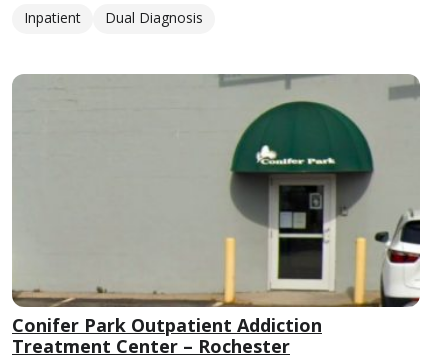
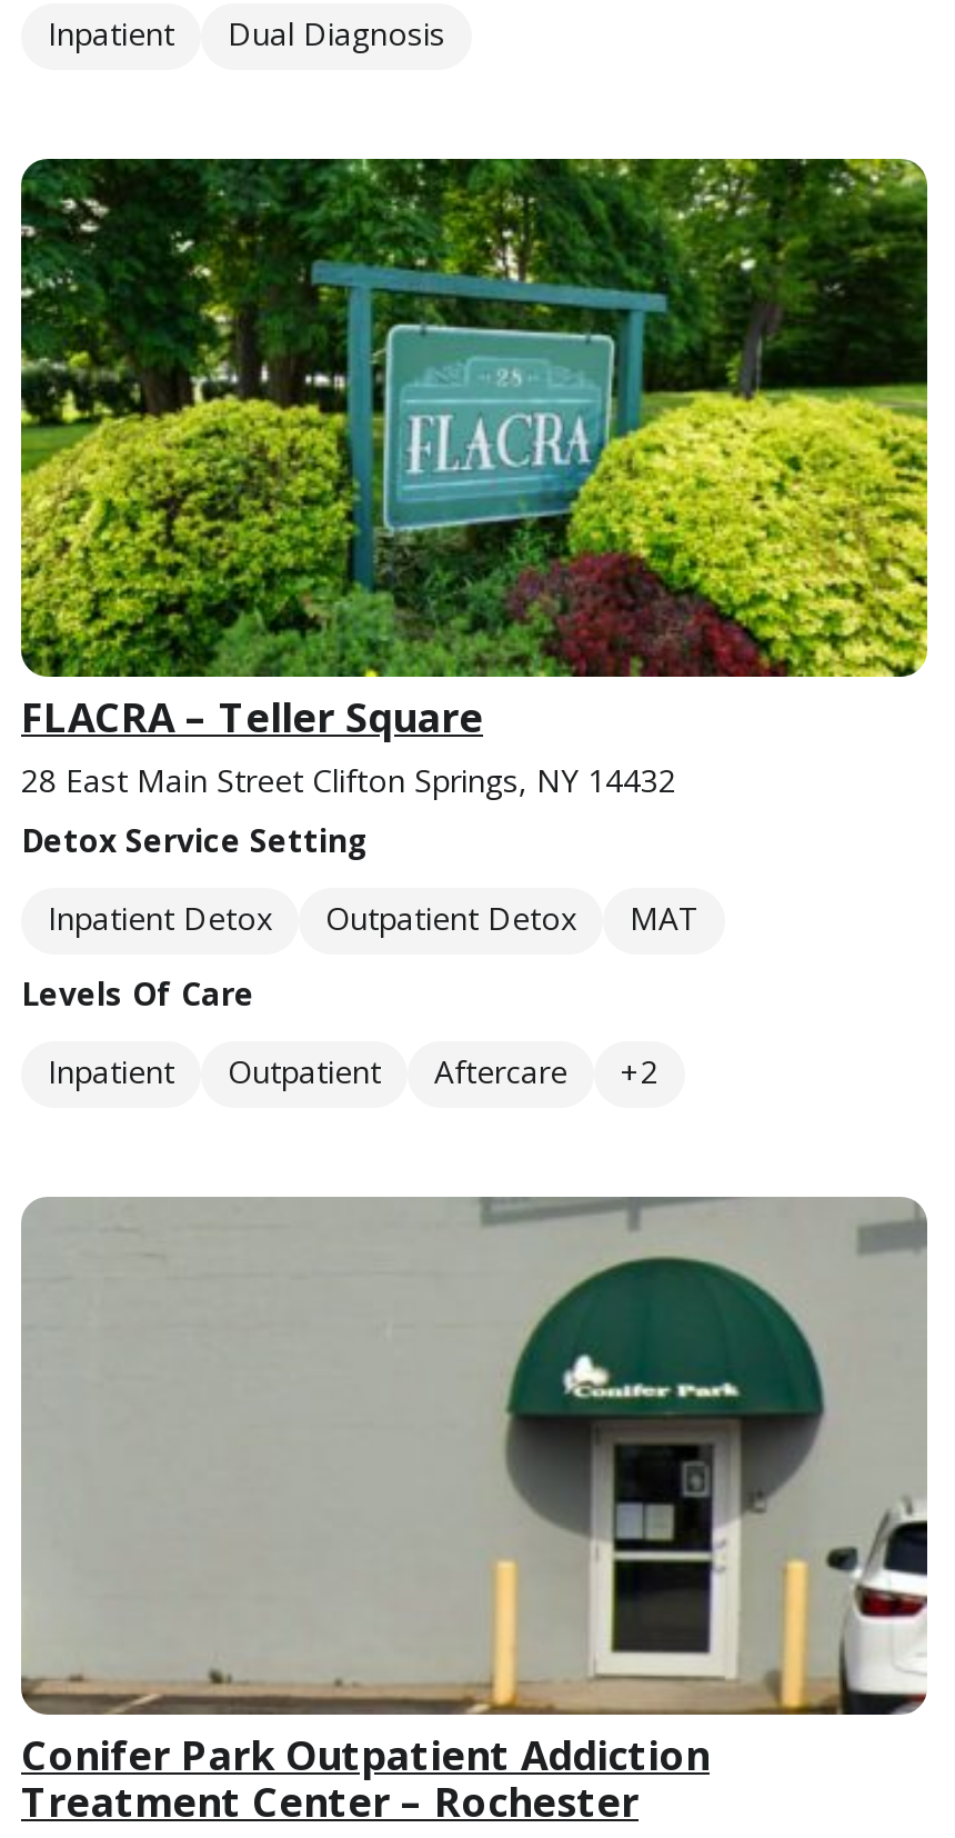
none -> [19,157,929,1093] [image] | FLACRA – Teller Square | 28 East Main Street Clifton Springs, NY 14432 | Detox Service Setting | Inpatient Detox | Outpatient Detox | MAT | Levels Of Care | Inpatient | Outpatient | Aftercare | +2

